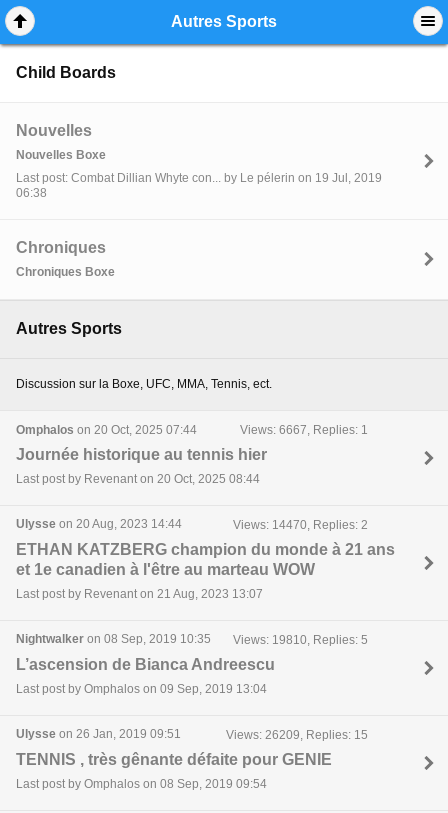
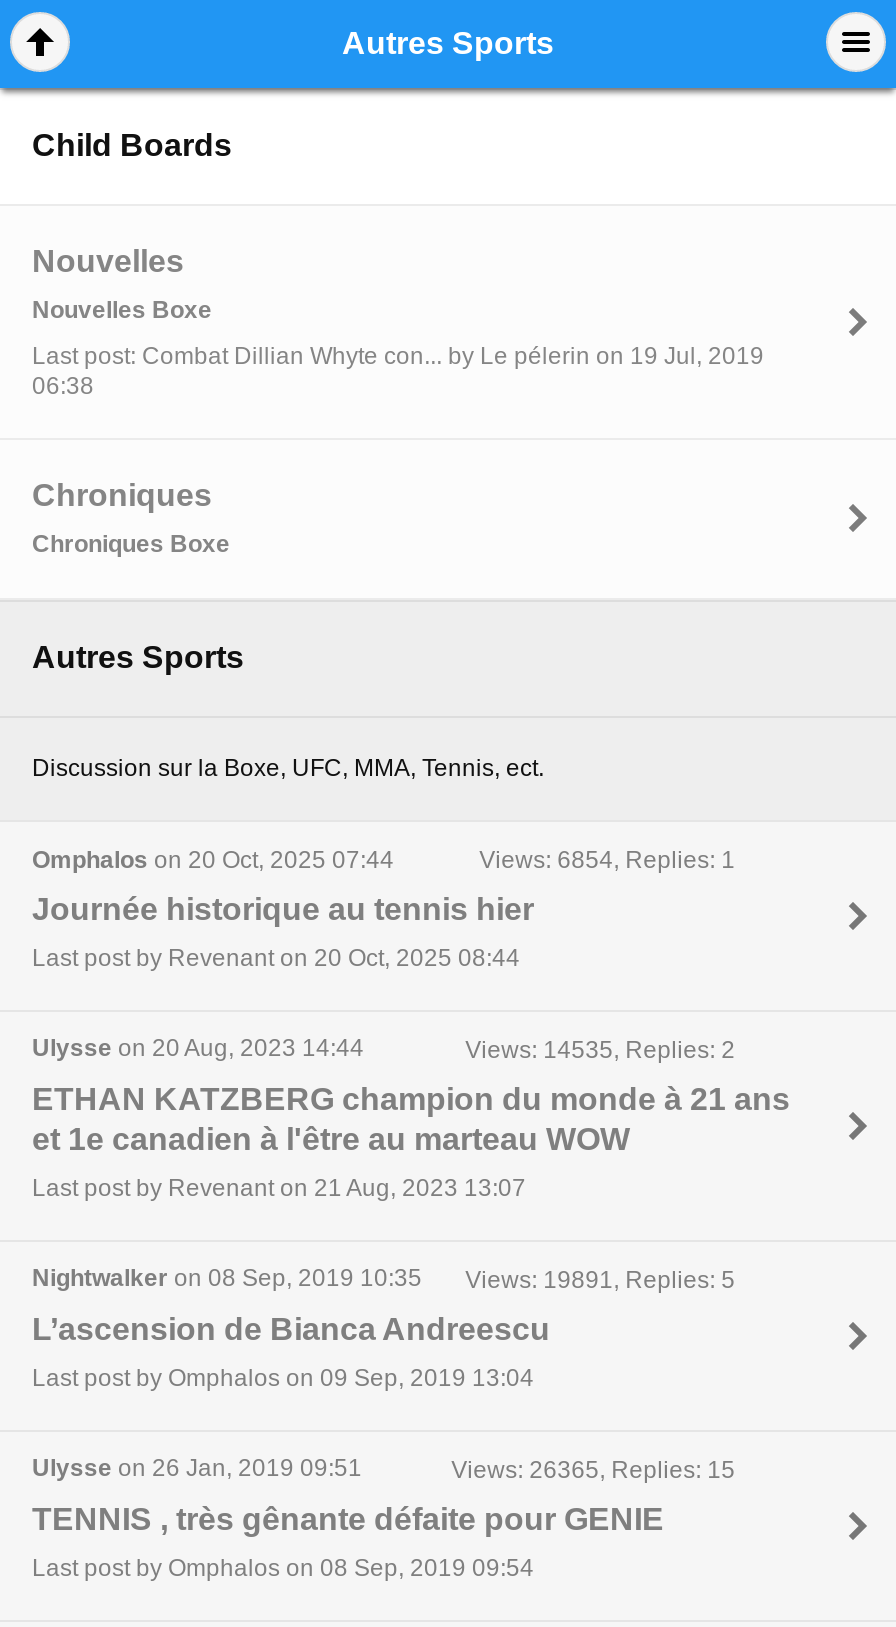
[240,423,368,437] Views: 6667, Replies: 1 -> [479,847,735,875] Views: 6854, Replies: 1
[233,518,368,532] Views: 14470, Replies: 2 -> [465,1036,735,1064] Views: 14535, Replies: 2
[233,633,368,647] Views: 19810, Replies: 5 -> [465,1266,735,1294] Views: 19891, Replies: 5
[226,728,368,742] Views: 26209, Replies: 15 -> [451,1456,735,1484] Views: 26365, Replies: 15

